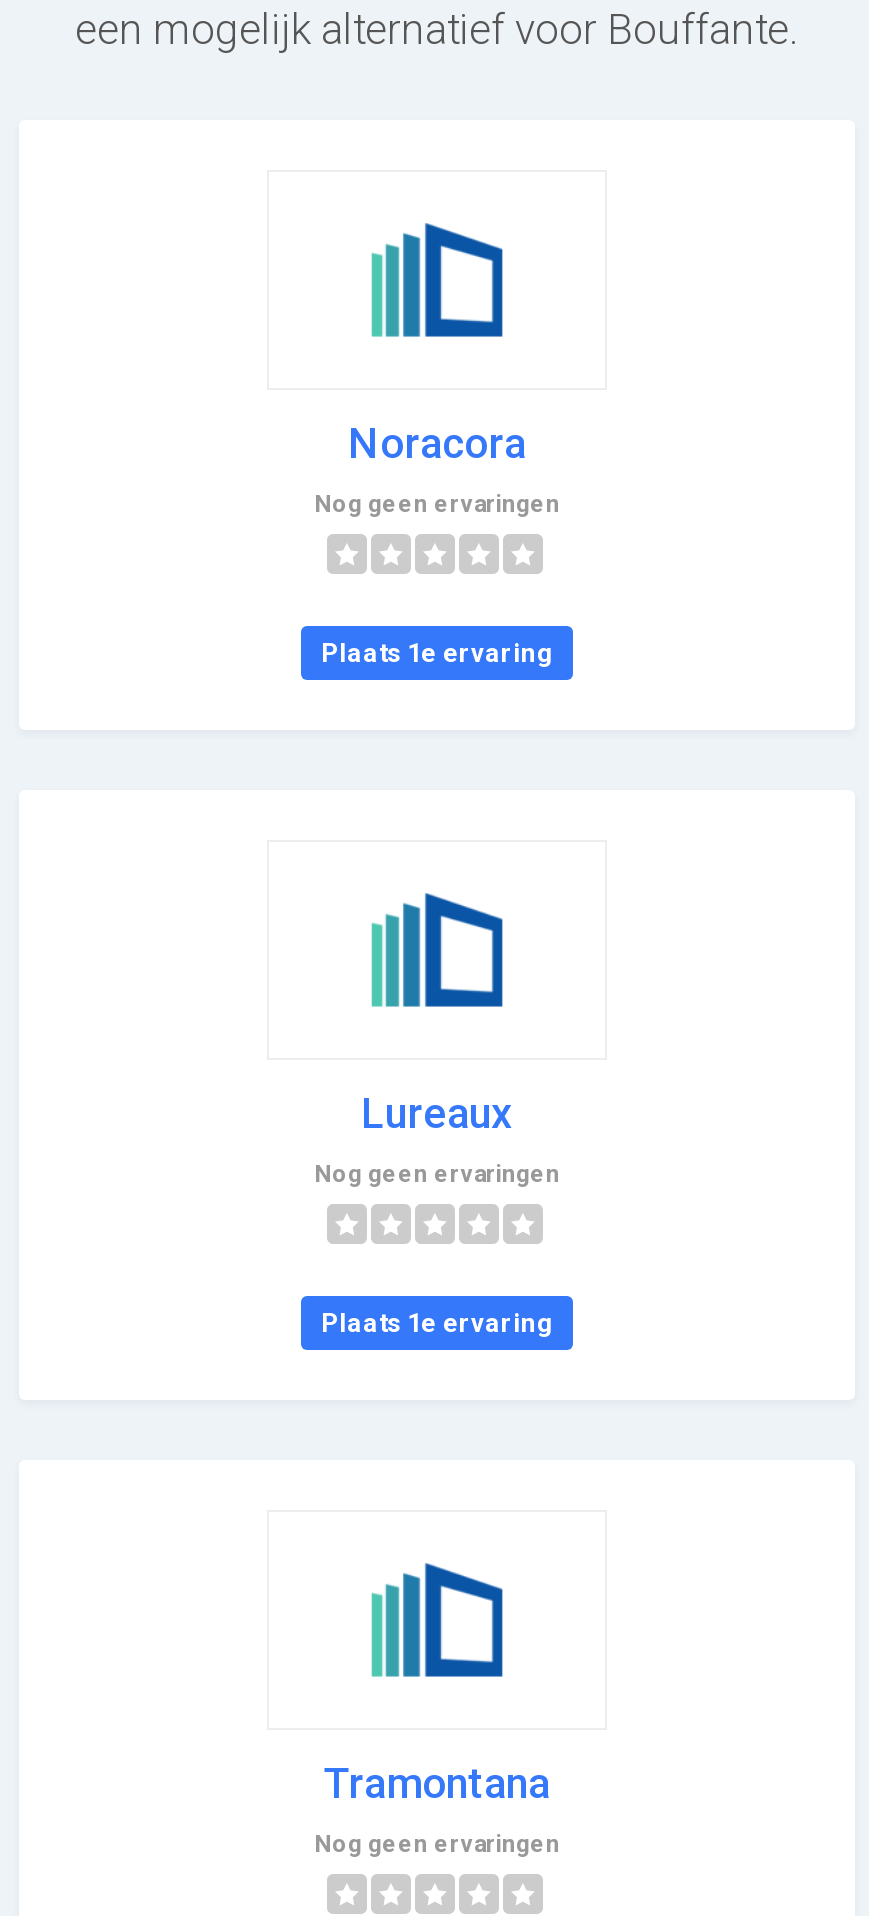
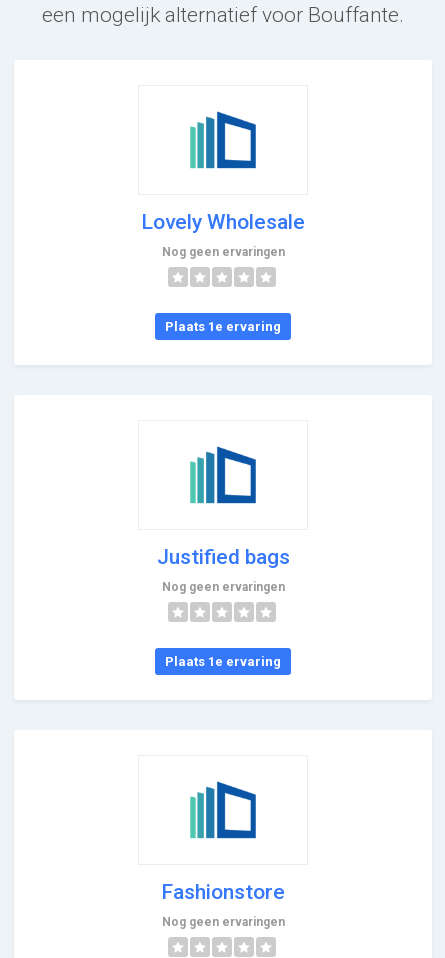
[348,420,526,468] Noracora -> [141,210,305,234] Lovely Wholesale
[361,1090,513,1138] Lureaux -> [156,545,289,569] Justified bags
[324,1760,550,1808] Tramontana -> [161,880,285,904] Fashionstore

